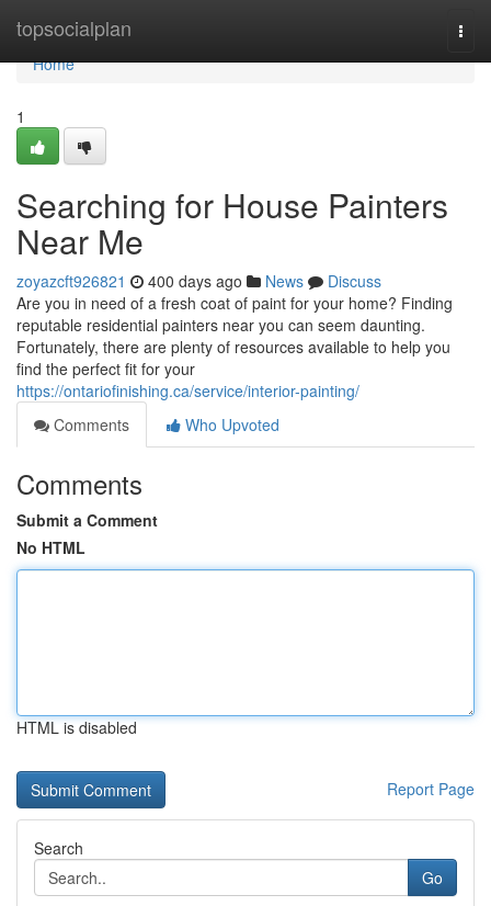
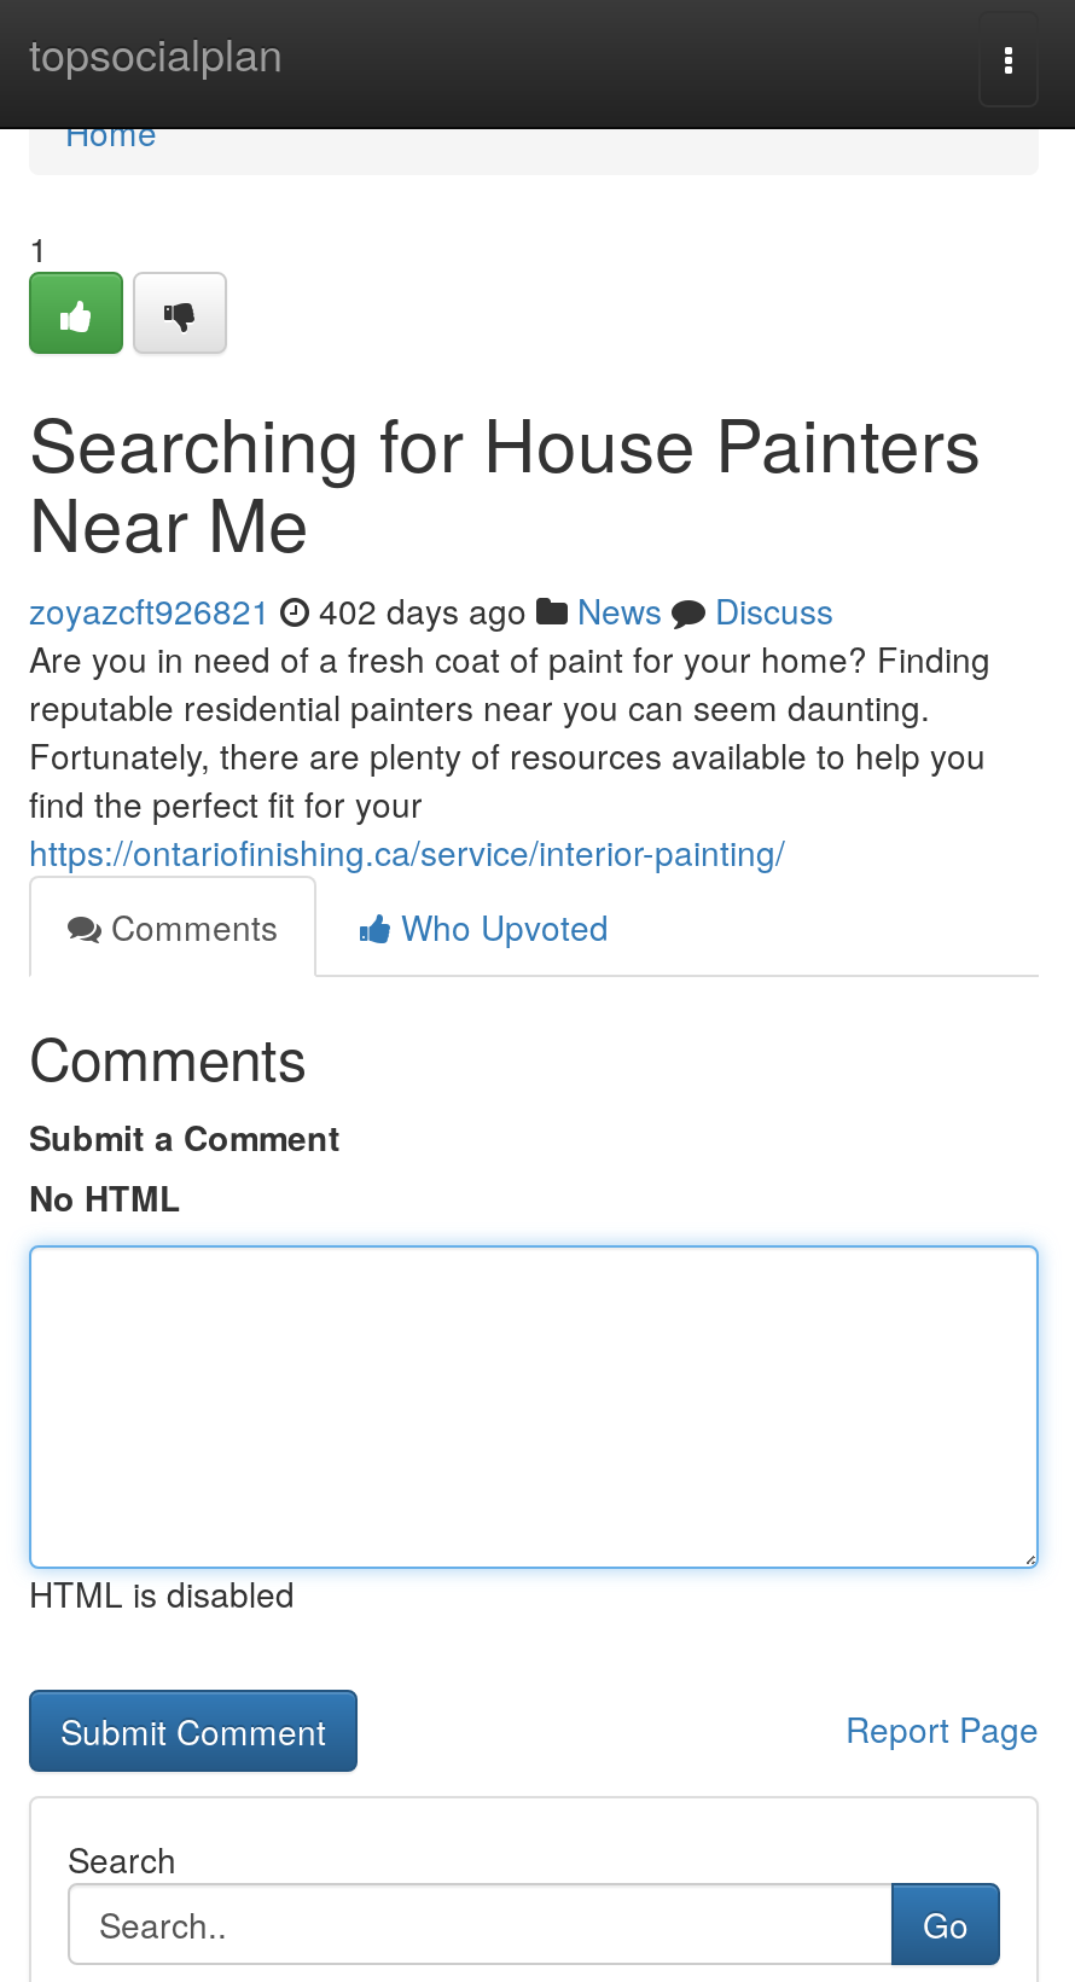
[16,270,381,292] zoyazcft926821 400 days ago News Discuss -> [29,586,833,634] zoyazcft926821 402 days ago News Discuss

